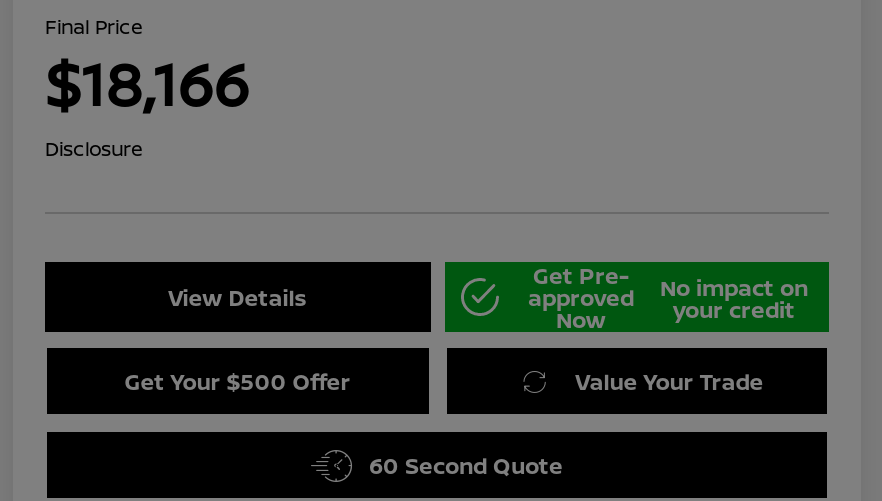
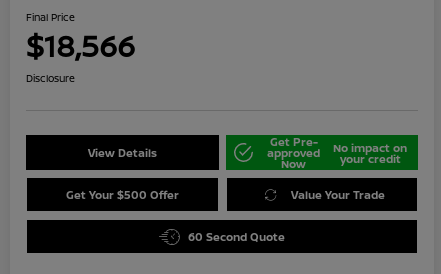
[45,42,249,124] $18,166 -> [26,25,135,66] $18,566

